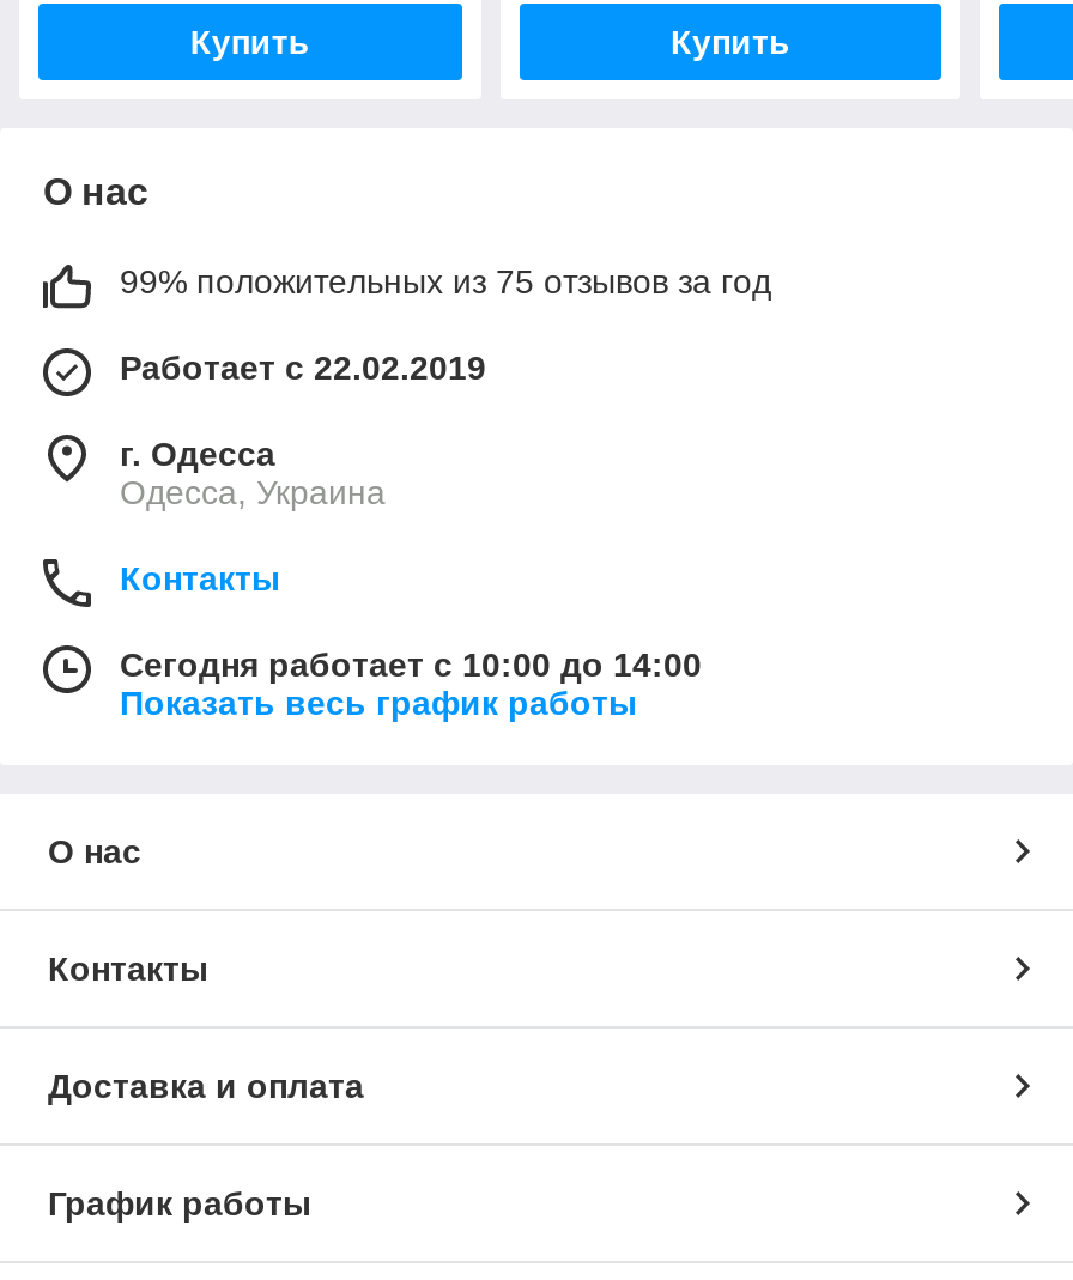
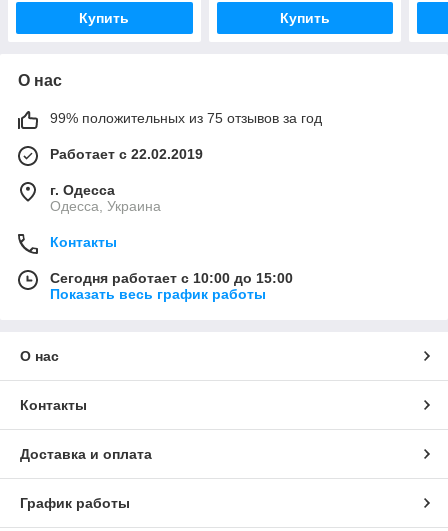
[120,645,702,683] Сегодня работает с 10:00 до 14:00 -> [50,270,293,286] Сегодня работает с 10:00 до 15:00

